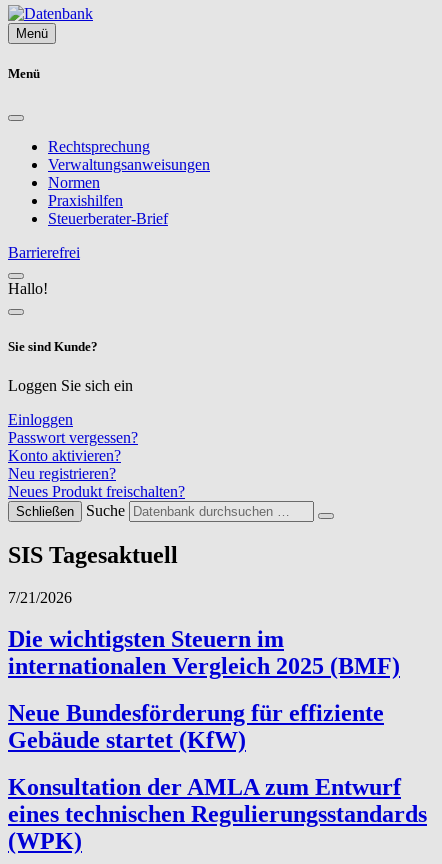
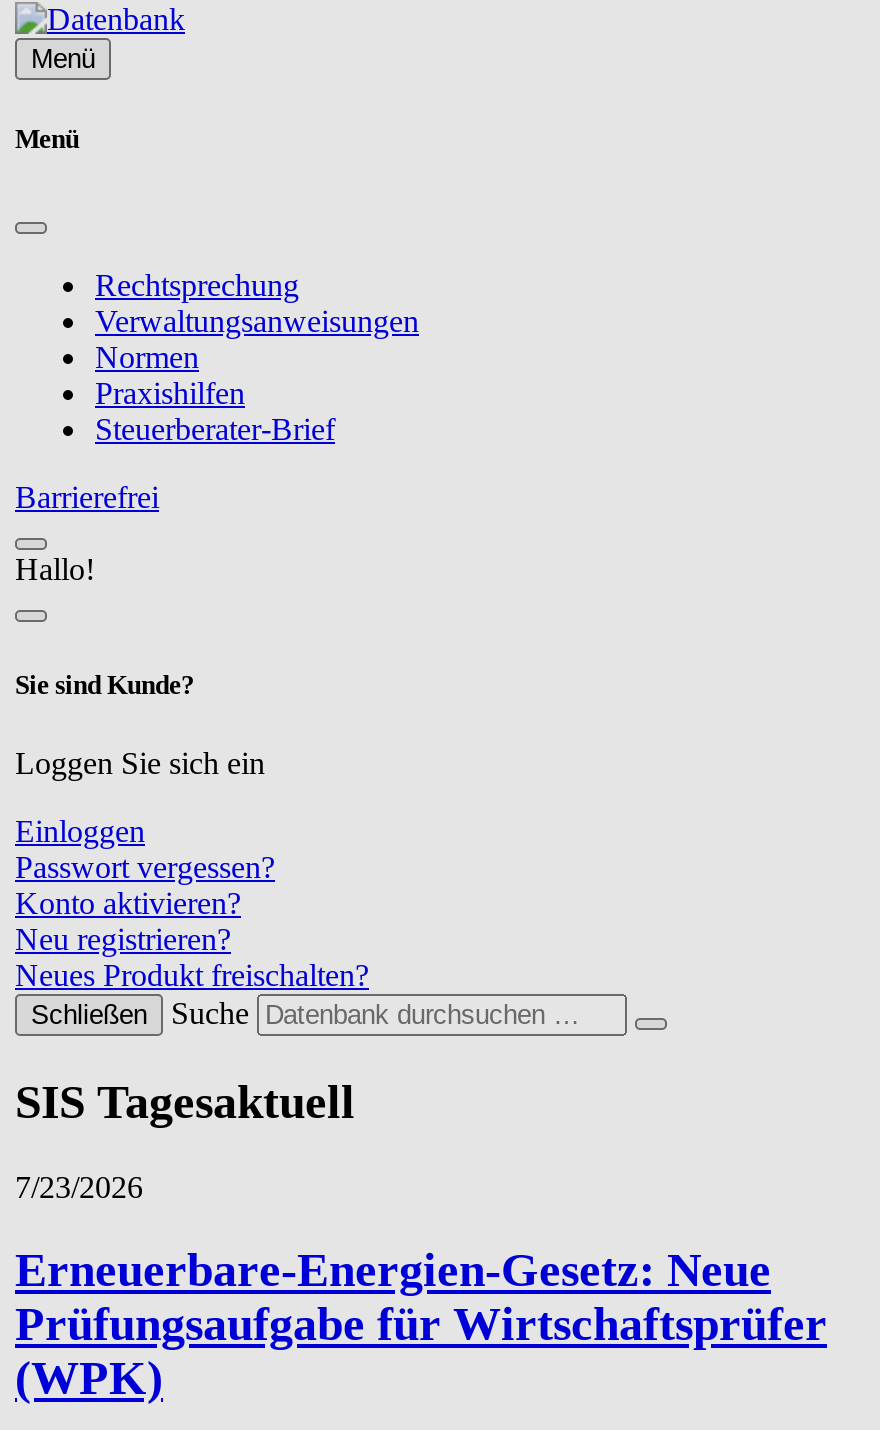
[8,588,427,827] 7/21/2026 | Die wichtigsten Steuern im | internationalen Vergleich 2025 (BMF) | Neue Bundesförderung für effiziente | Gebäude startet (KfW) | Konsultation der AMLA zum Entwurf | eines technischen Regulierungsstandards -> [15,1169,827,1351] 7/23/2026 | Erneuerbare-Energien-Gesetz: Neue | Prüfungsaufgabe für Wirtschaftsprüfer

